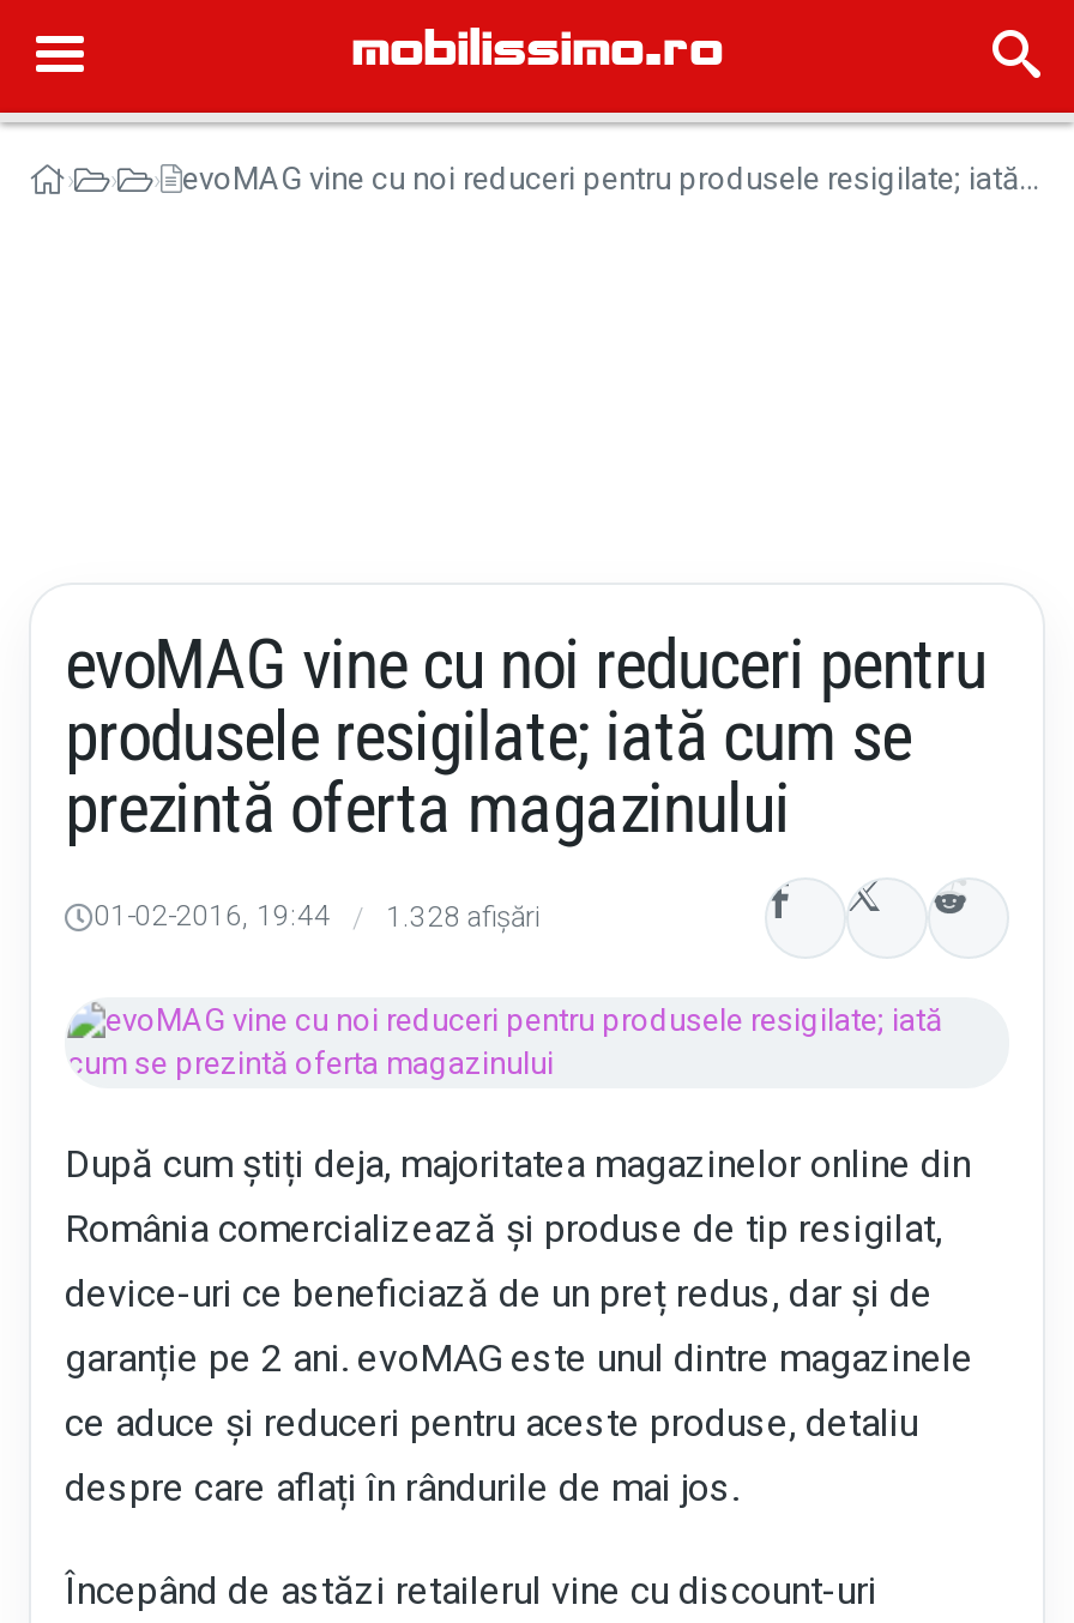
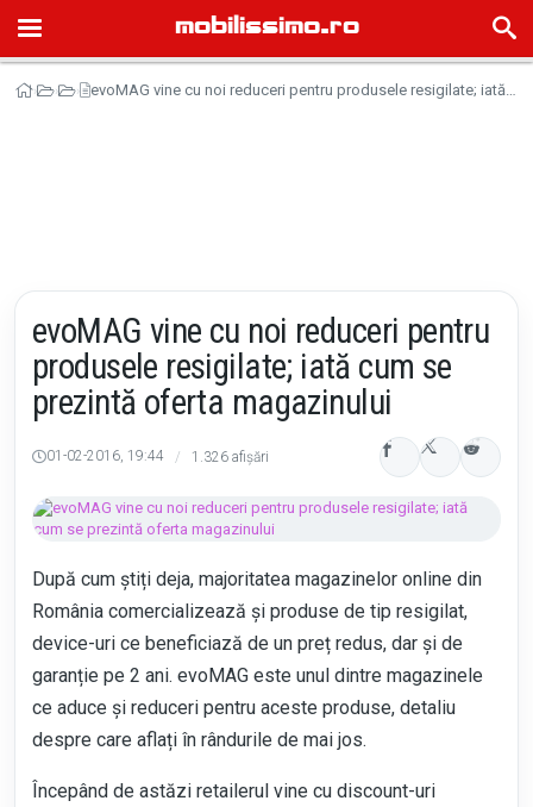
[386,901,542,934] 1.328 afișări -> [192,448,269,465] 1.326 afișări

